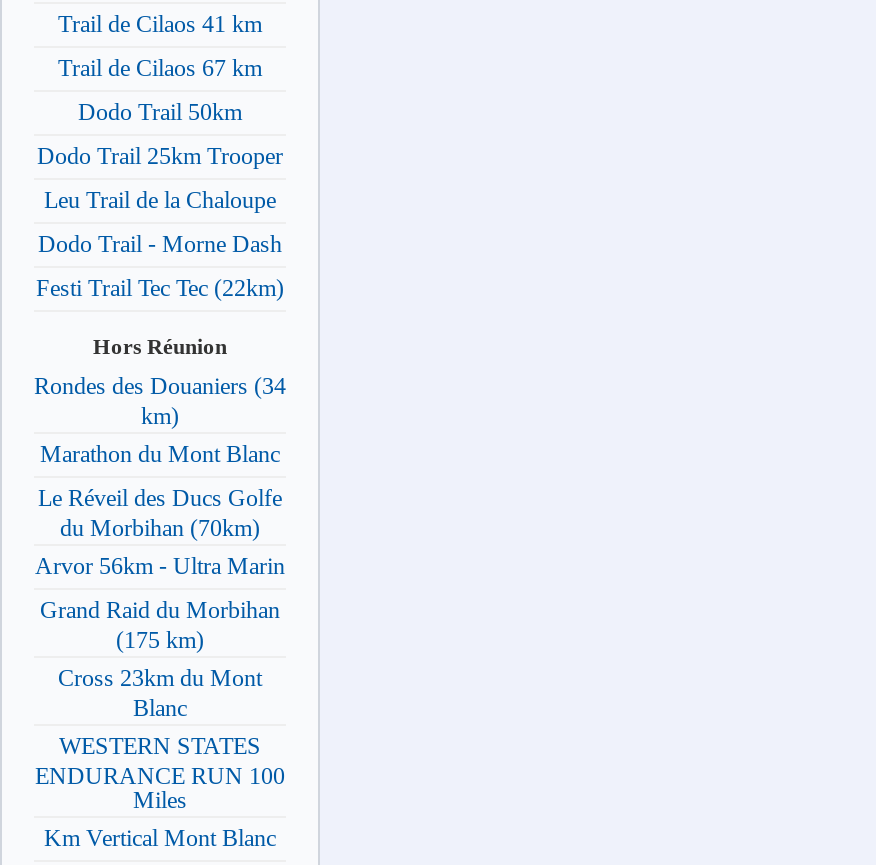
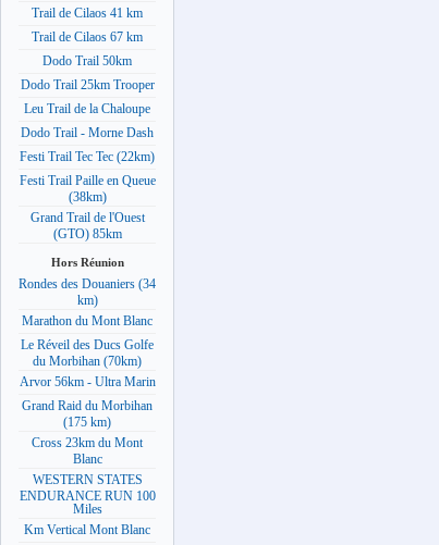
none -> [19,173,155,240] Festi Trail Paille en Queue | (38km) | Grand Trail de l'Ouest | (GTO) 85km

